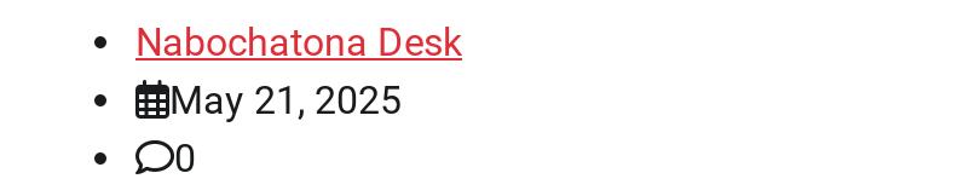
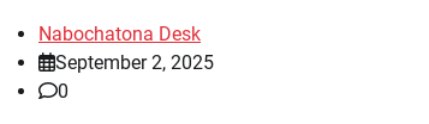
[169,77,402,123] May 21, 2025 -> [55,52,214,74] September 2, 2025

